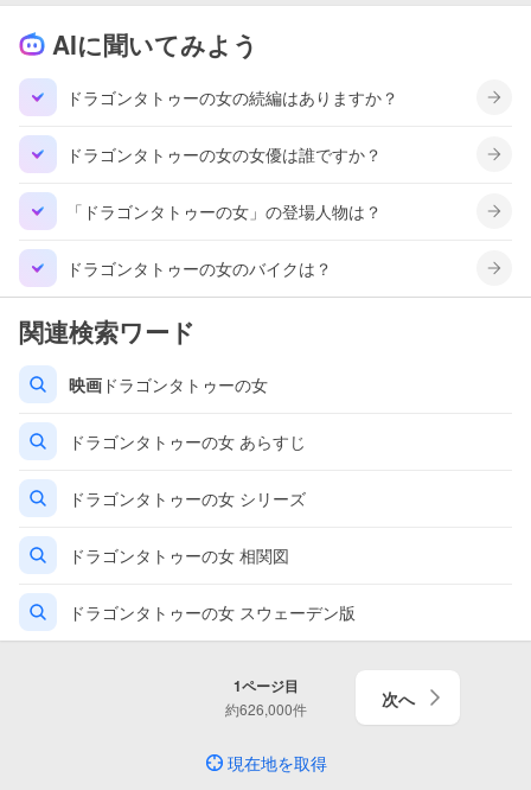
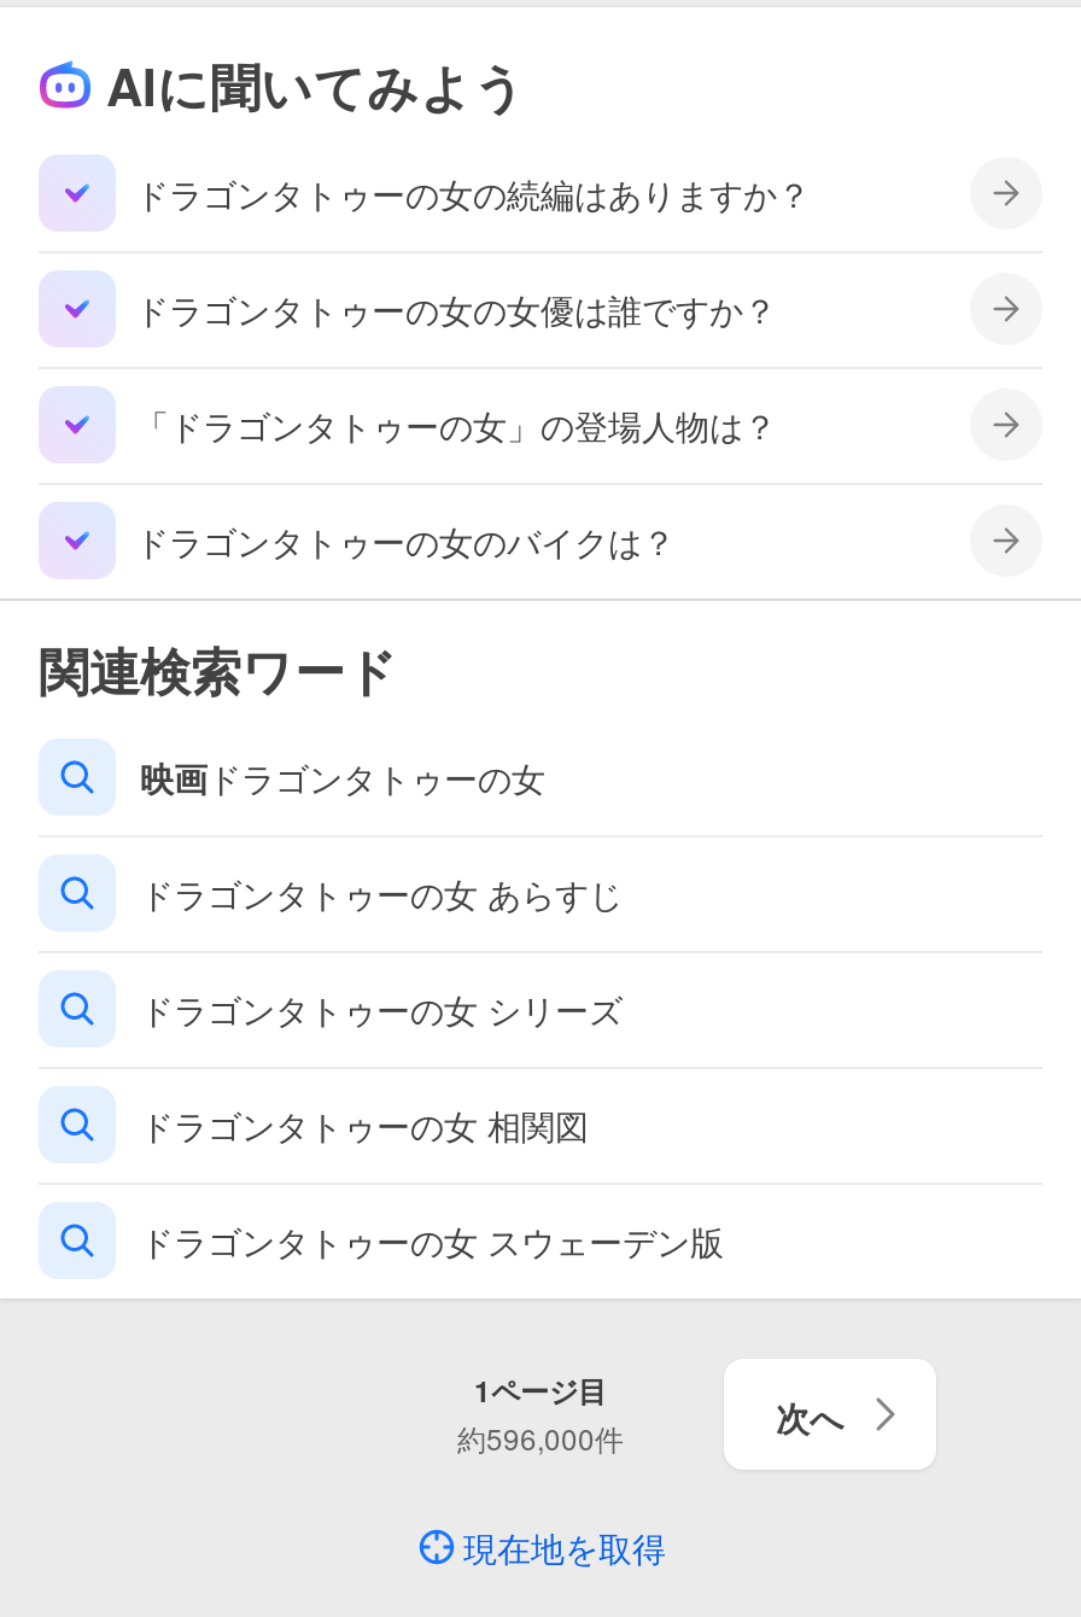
[225,699,306,719] 約626,000件 -> [457,1417,624,1458] 約596,000件

